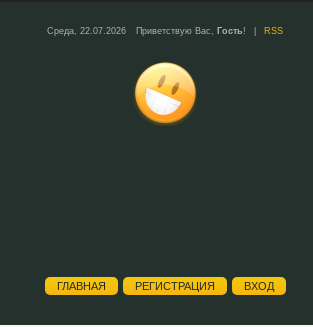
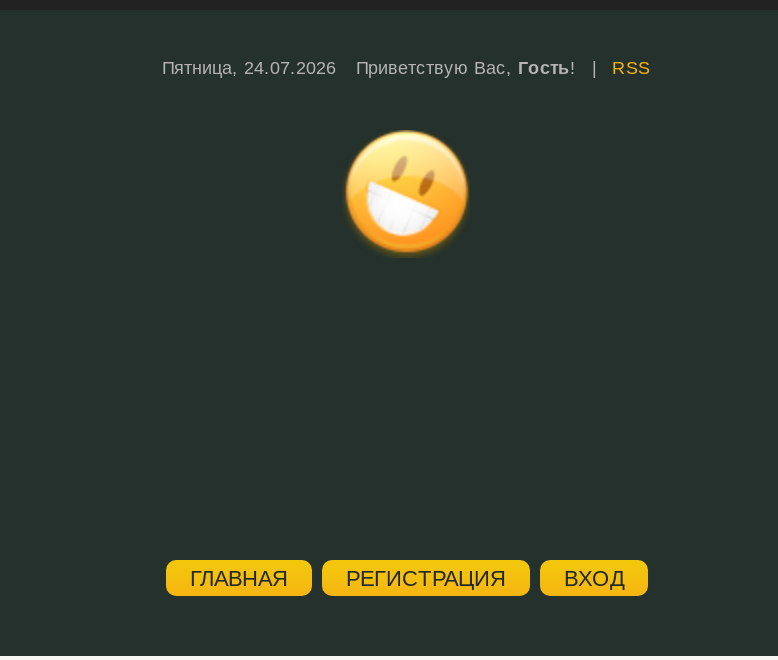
[47,26,126,36] Среда, 22.07.2026 -> [162,57,336,77] Пятница, 24.07.2026

